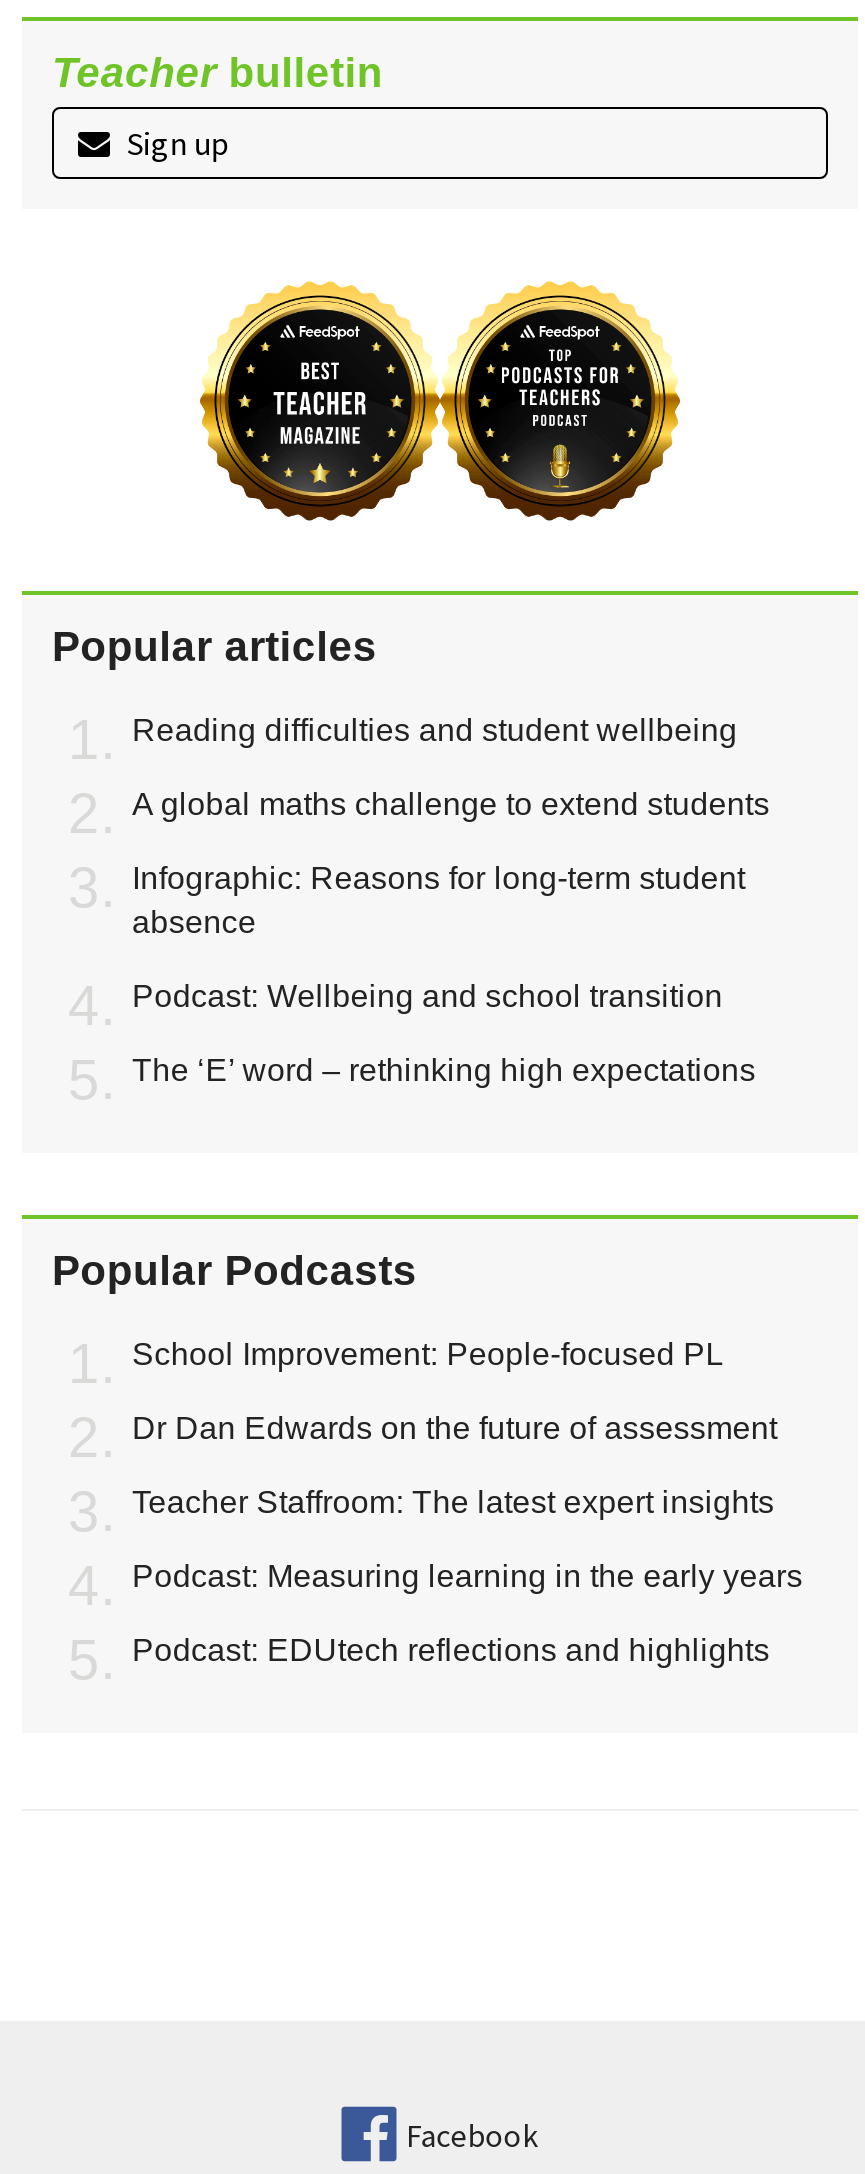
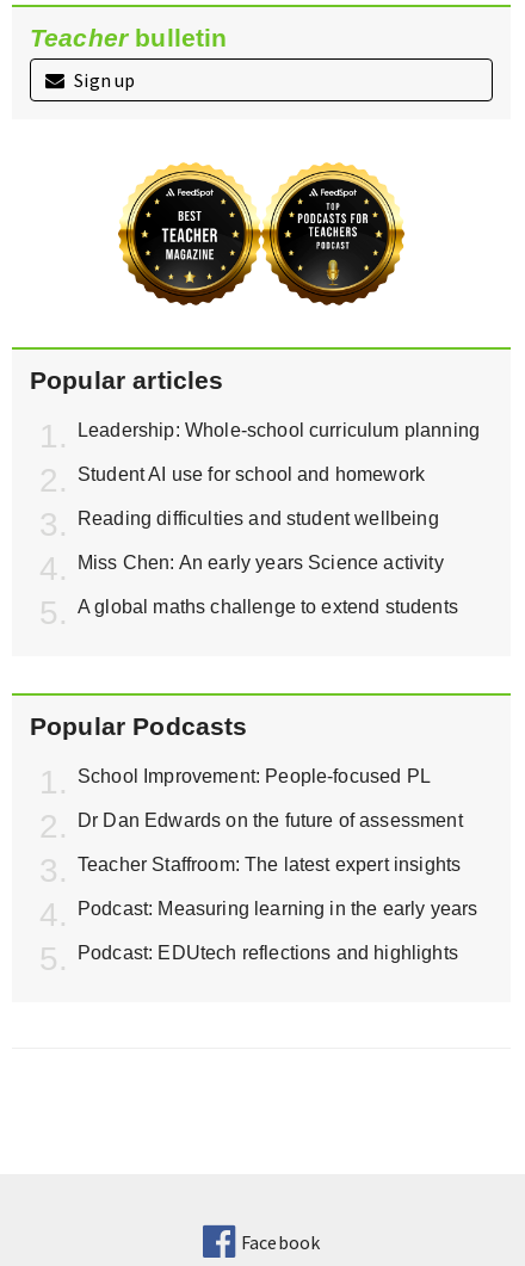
none -> [78,419,480,484] Leadership: Whole-school curriculum planning | Student AI use for school and homework
moved [132,712,737,746] -> [78,508,439,528]: Reading difficulties and student wellbeing
none -> [78,552,444,572] Miss Chen: An early years Science activity
moved [132,786,770,820] -> [78,596,458,616]: A global maths challenge to extend students
[132,860,756,1086] Infographic: Reasons for long-term student | absence | Podcast: Wellbeing and school transition | The ‘E’ word – rethinking high expectations -> none

